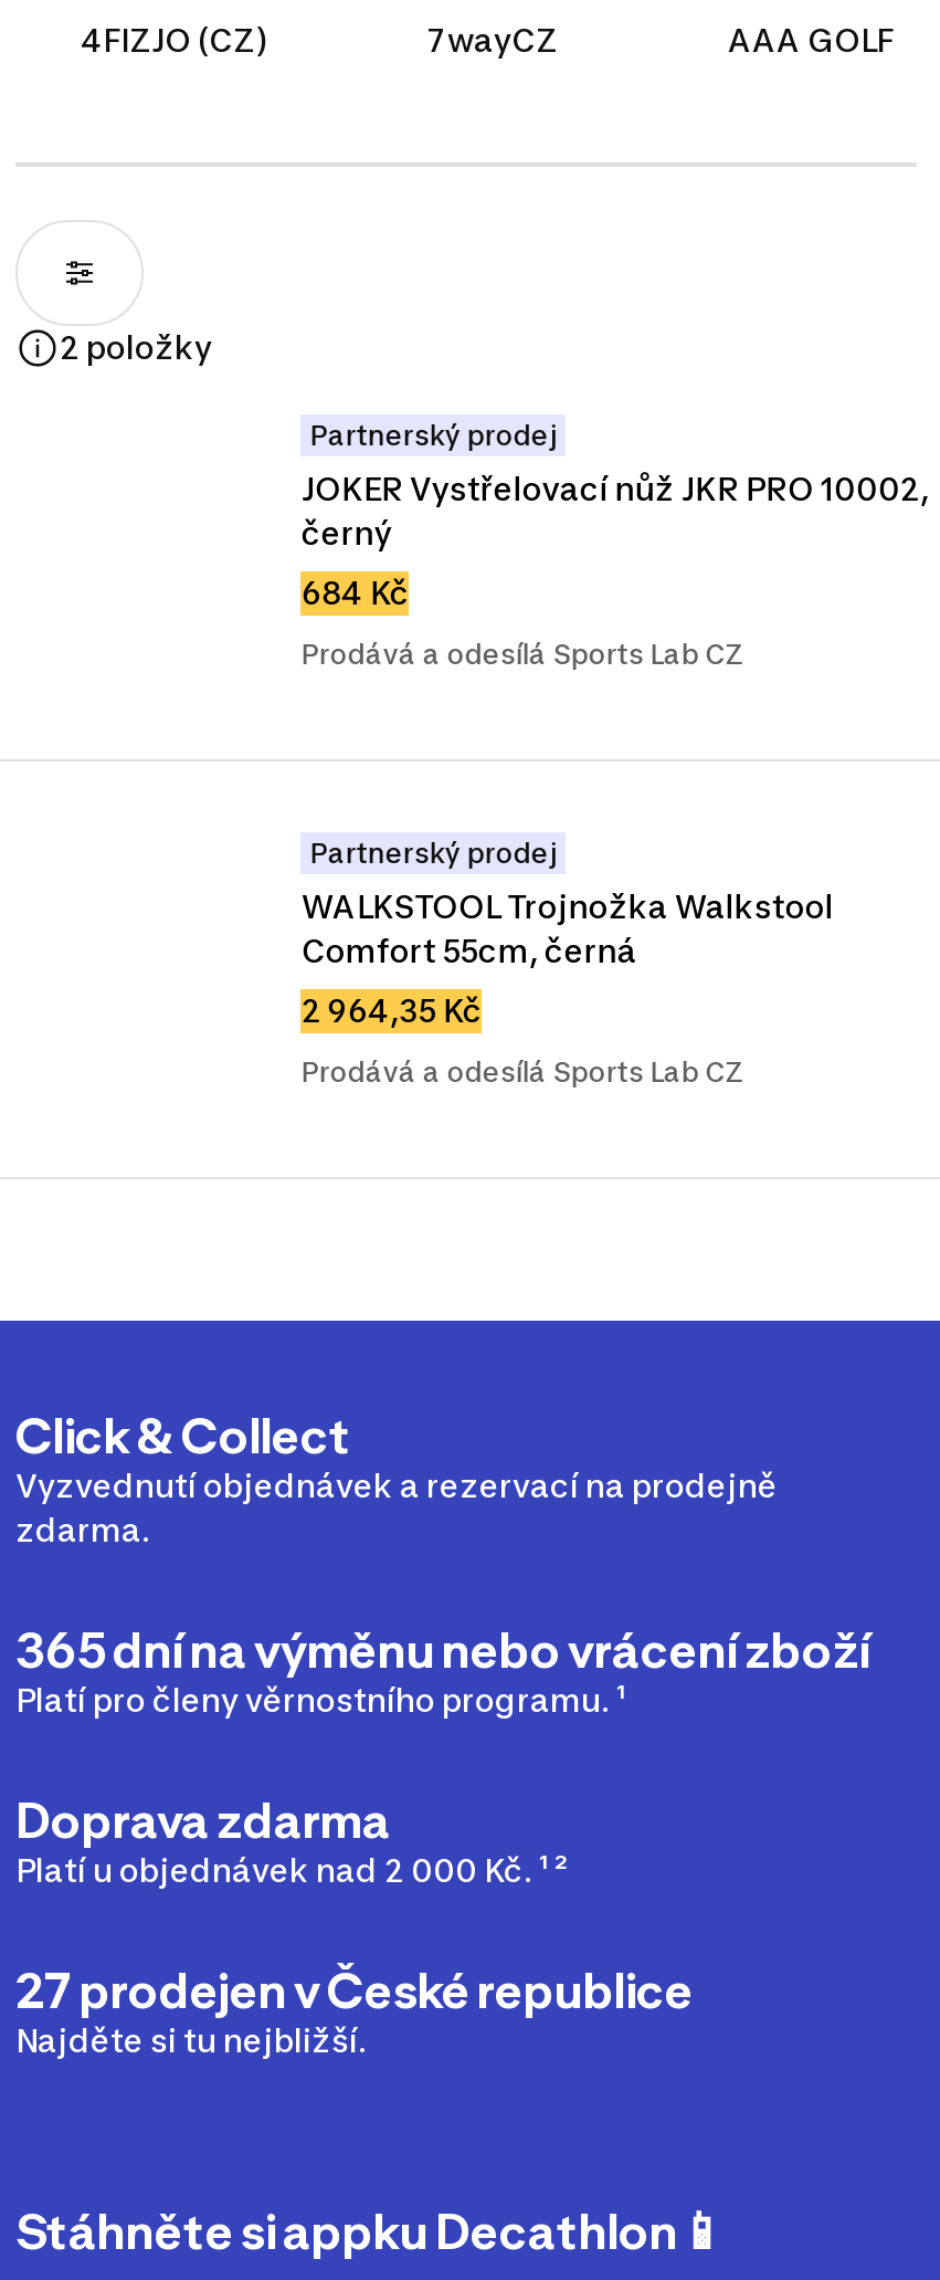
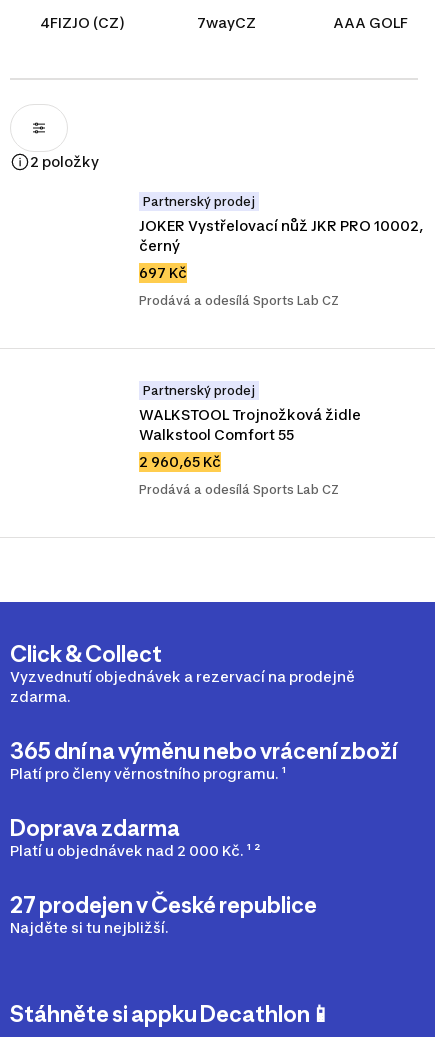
[301,574,409,611] 684 Kč -> [139,264,187,281] 697 Kč
[301,887,834,969] WALKSTOOL Trojnožka Walkstool | Comfort 55cm, černá -> [139,406,361,443] WALKSTOOL Trojnožková židle | Walkstool Comfort 55
[301,991,482,1029] 2 964,35 Kč -> [139,453,221,470] 2 960,65 Kč

